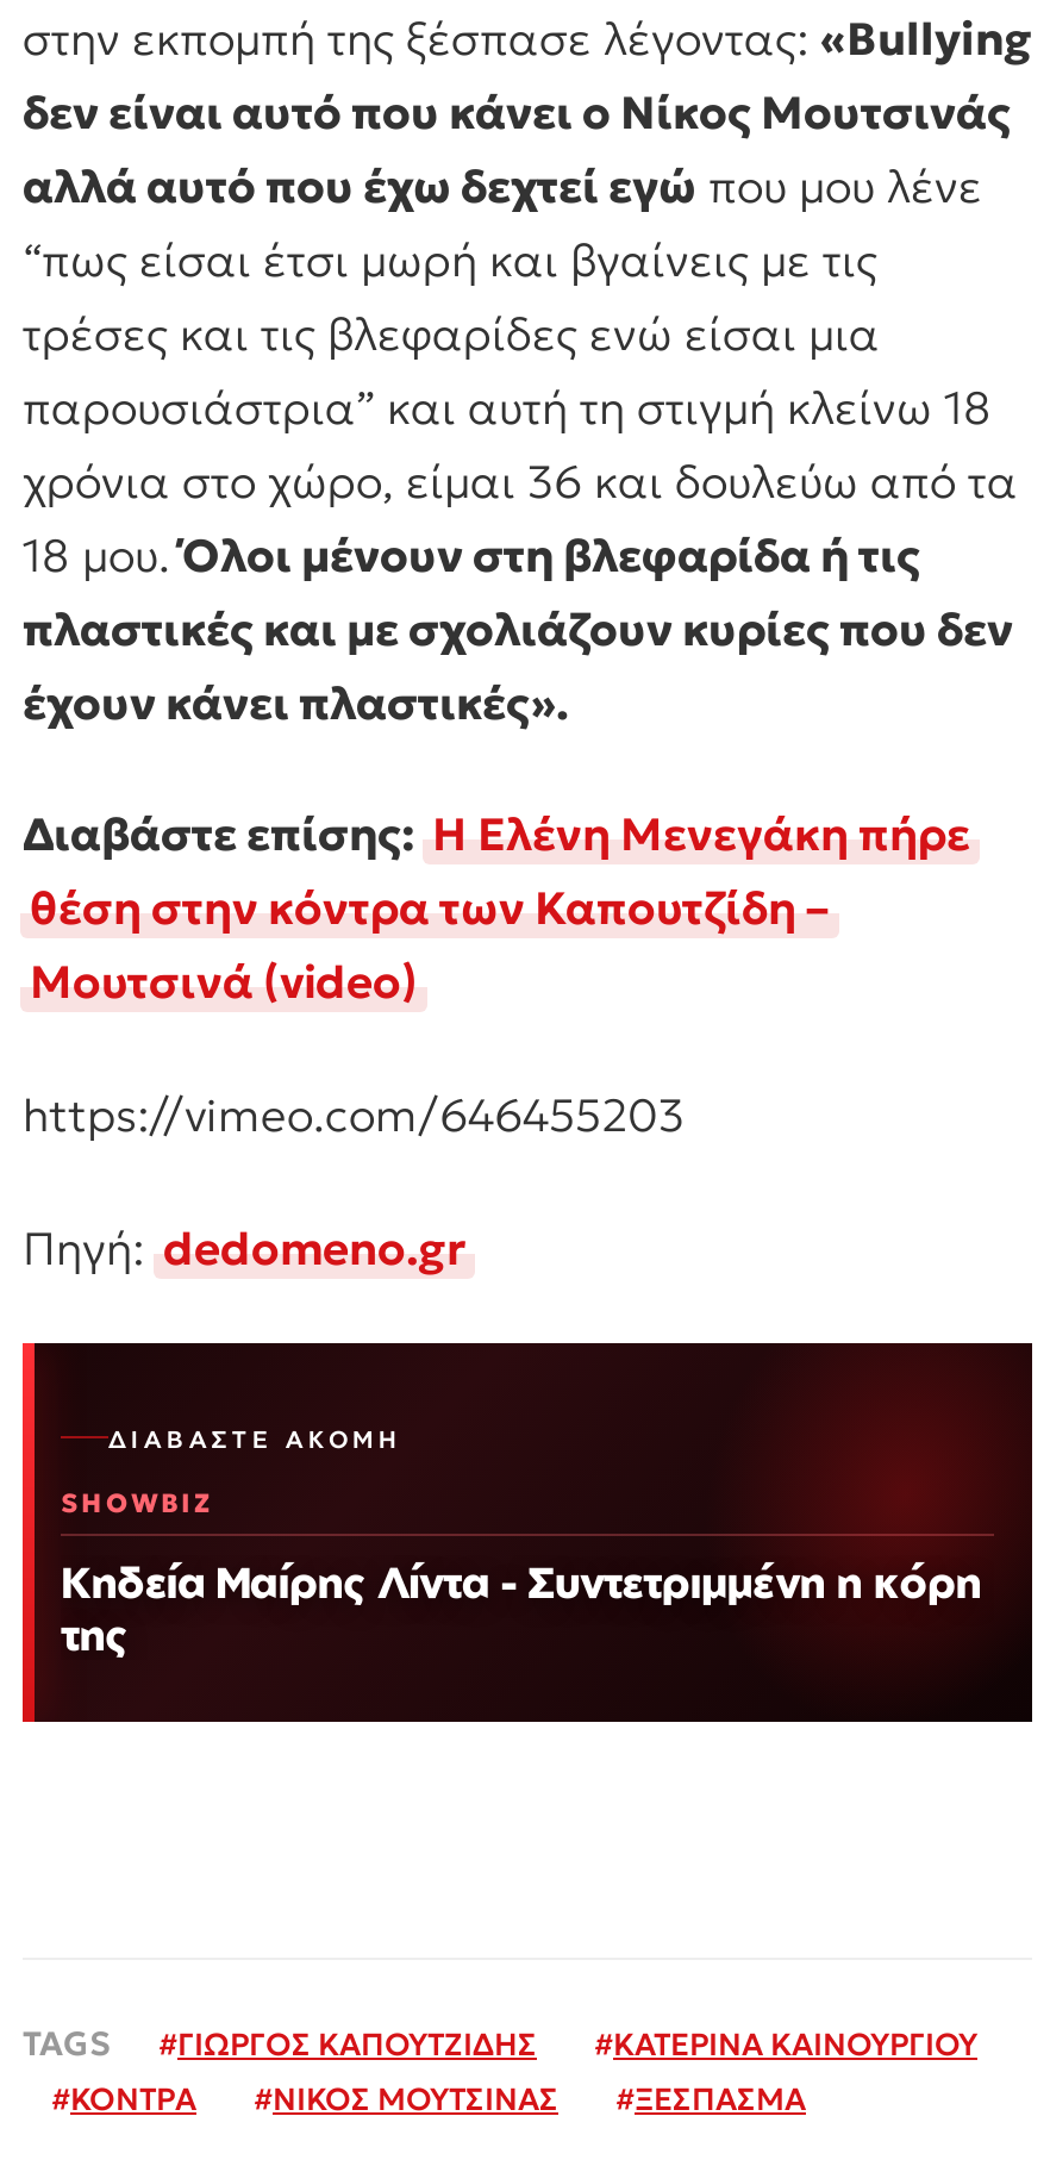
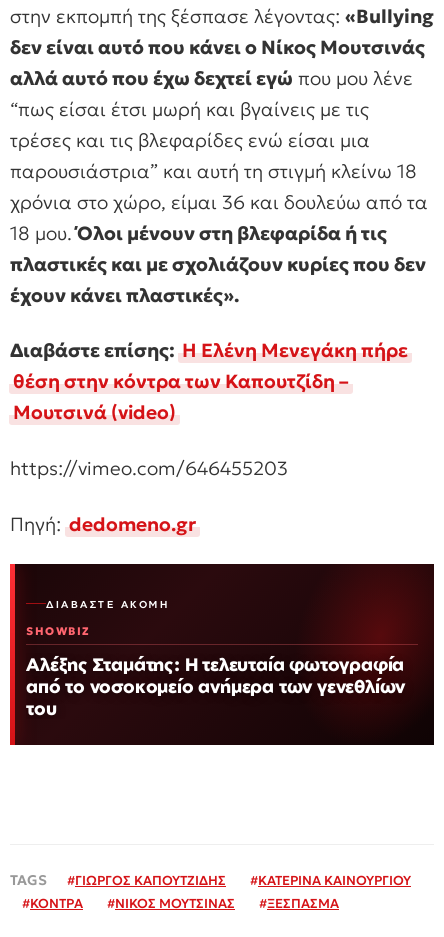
[61,1555,981,1660] Κηδεία Μαίρης Λίντα - Συντετριμμένη η κόρη | της -> [26,653,405,719] Αλέξης Σταμάτης: Η τελευταία φωτογραφία | από το νοσοκομείο ανήμερα των γενεθλίων | του

